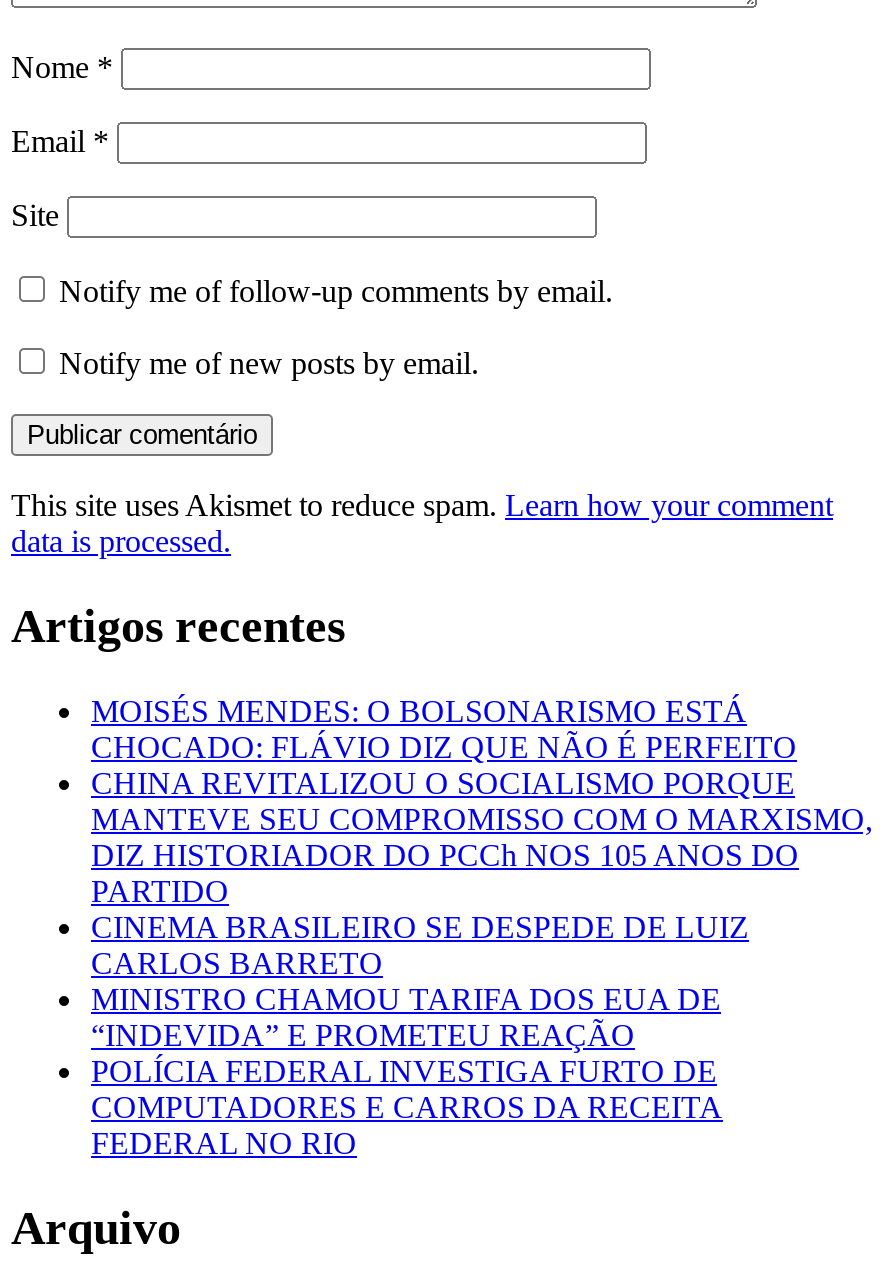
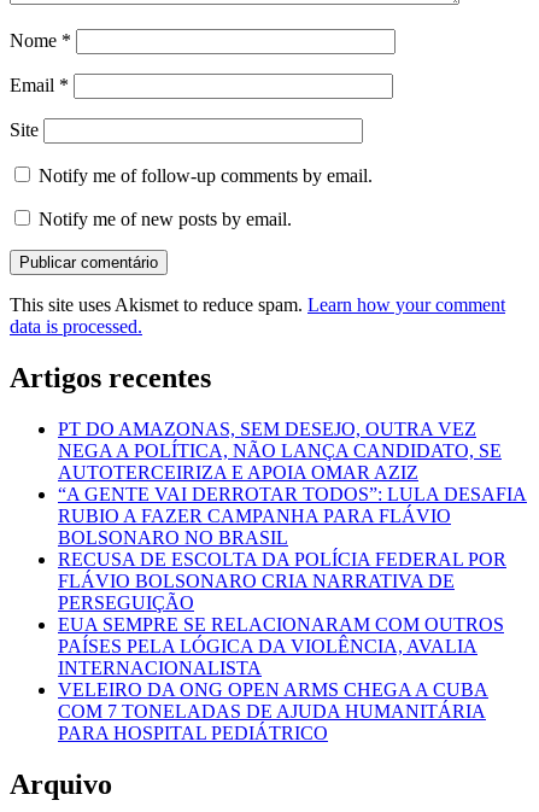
[91,694,873,1160] MOISÉS MENDES: O BOLSONARISMO ESTÁ | CHOCADO: FLÁVIO DIZ QUE NÃO É PERFEITO | CHINA REVITALIZOU O SOCIALISMO PORQUE | MANTEVE SEU COMPROMISSO COM O MARXISMO, | DIZ HISTORIADOR DO PCCh NOS 105 ANOS DO | PARTIDO | CINEMA BRASILEIRO SE DESPEDE DE LUIZ | CARLOS BARRETO | MINISTRO CHAMOU TARIFA DOS EUA DE | “INDEVIDA” E PROMETEU REAÇÃO | POLÍCIA FEDERAL INVESTIGA FURTO DE | COMPUTADORES E CARROS DA RECEITA | FEDERAL NO RIO -> [58,418,527,743] PT DO AMAZONAS, SEM DESEJO, OUTRA VEZ | NEGA A POLÍTICA, NÃO LANÇA CANDIDATO, SE | AUTOTERCEIRIZA E APOIA OMAR AZIZ | “A GENTE VAI DERROTAR TODOS”: LULA DESAFIA | RUBIO A FAZER CAMPANHA PARA FLÁVIO | BOLSONARO NO BRASIL | RECUSA DE ESCOLTA DA POLÍCIA FEDERAL POR | FLÁVIO BOLSONARO CRIA NARRATIVA DE | PERSEGUIÇÃO | EUA SEMPRE SE RELACIONARAM COM OUTROS | PAÍSES PELA LÓGICA DA VIOLÊNCIA, AVALIA | INTERNACIONALISTA | VELEIRO DA ONG OPEN ARMS CHEGA A CUBA | COM 7 TONELADAS DE AJUDA HUMANITÁRIA | PARA HOSPITAL PEDIÁTRICO

